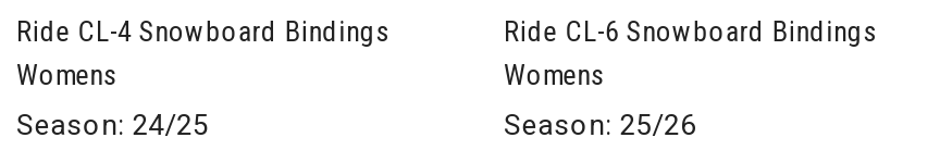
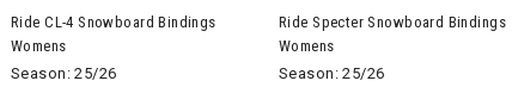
[504,15,878,48] Ride CL-6 Snowboard Bindings -> [279,13,506,31] Ride Specter Snowboard Bindings
[16,109,209,141] Season: 24/25 -> [11,64,117,82] Season: 25/26

